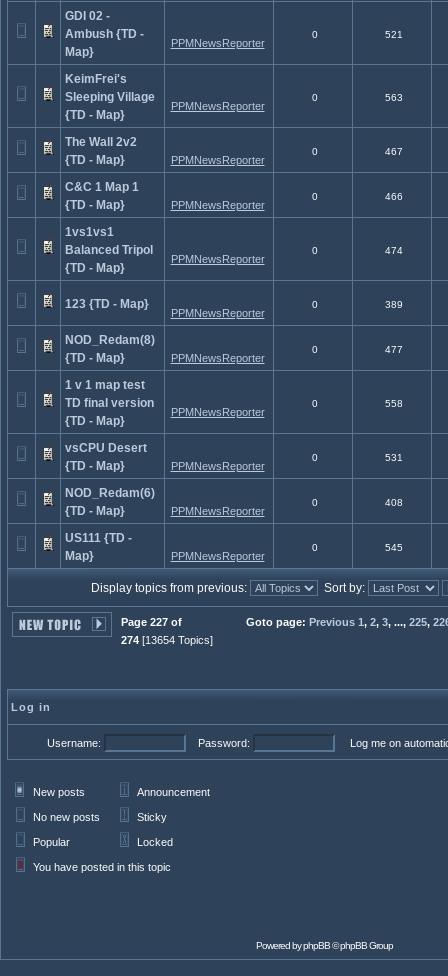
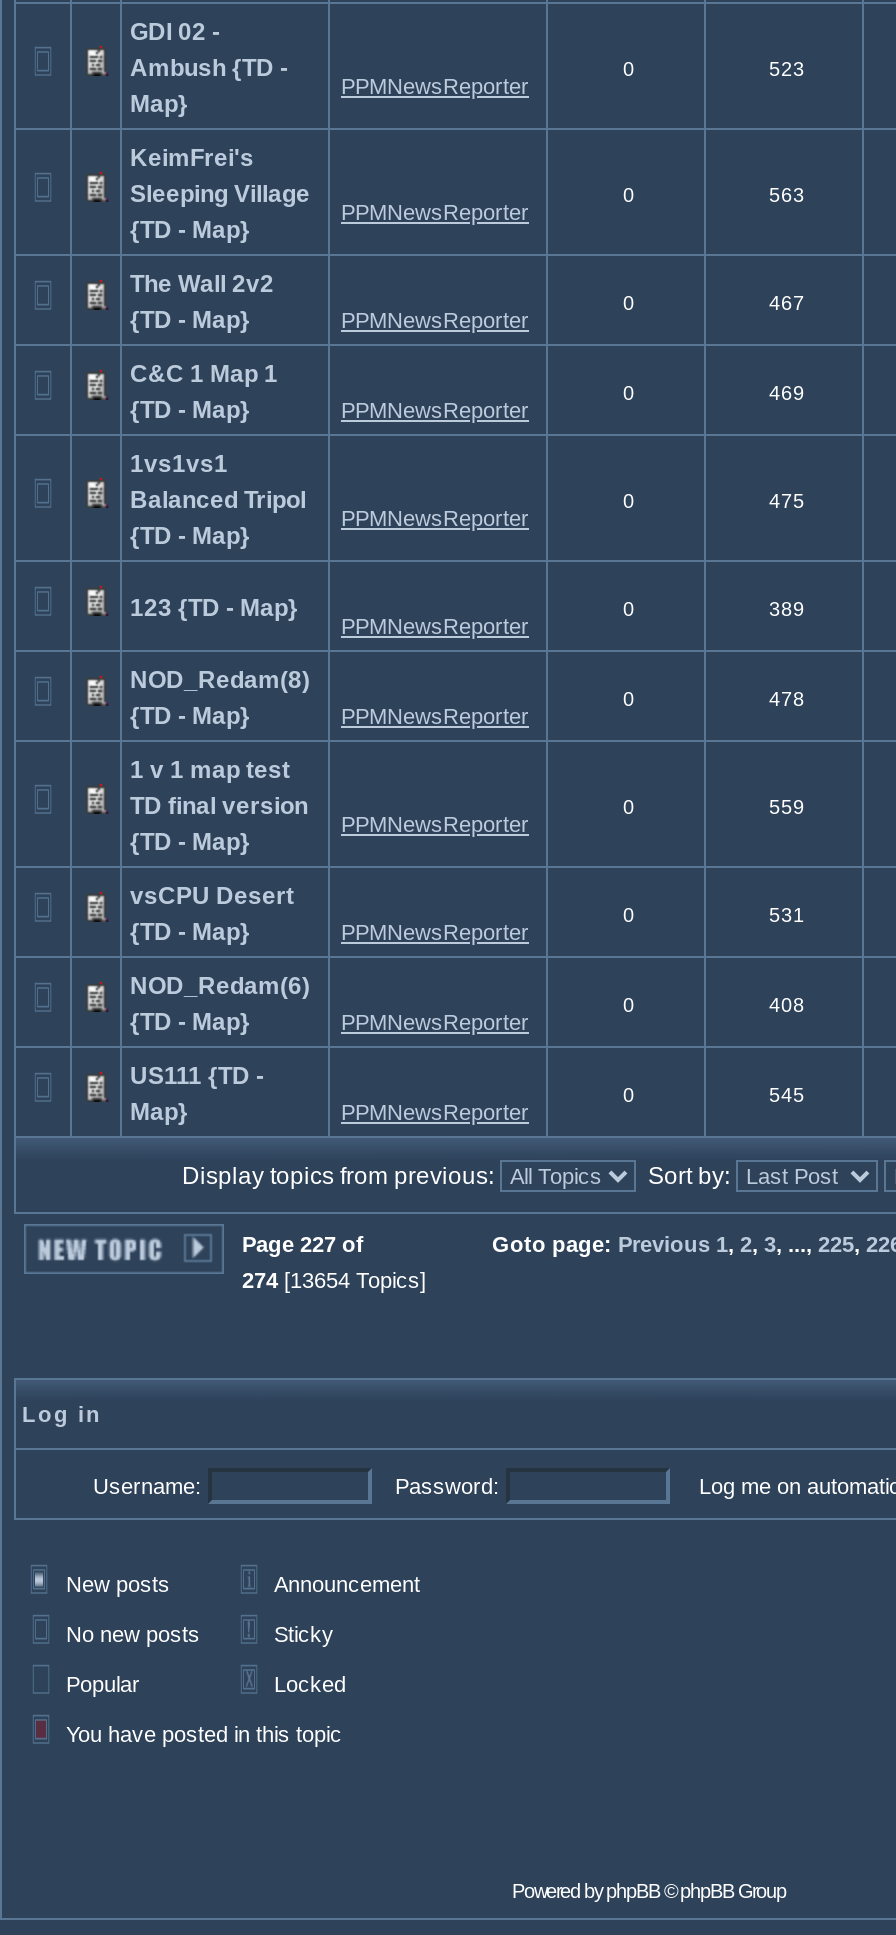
[378,29,405,40] 521 -> [757,58,811,80] 523
[378,191,405,202] 466 -> [757,382,811,404] 469
[378,245,405,256] 474 -> [757,490,811,512] 475
[378,344,405,355] 477 -> [757,688,811,710] 478
[378,398,405,409] 558 -> [757,796,811,818] 559

